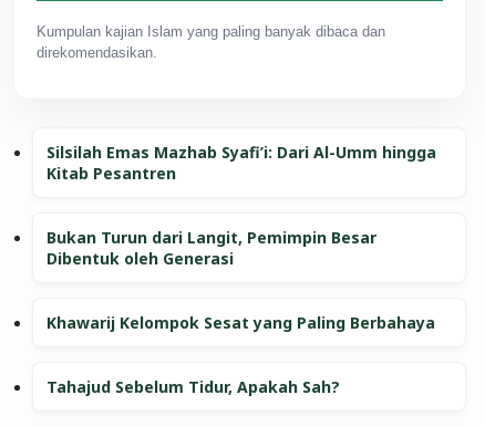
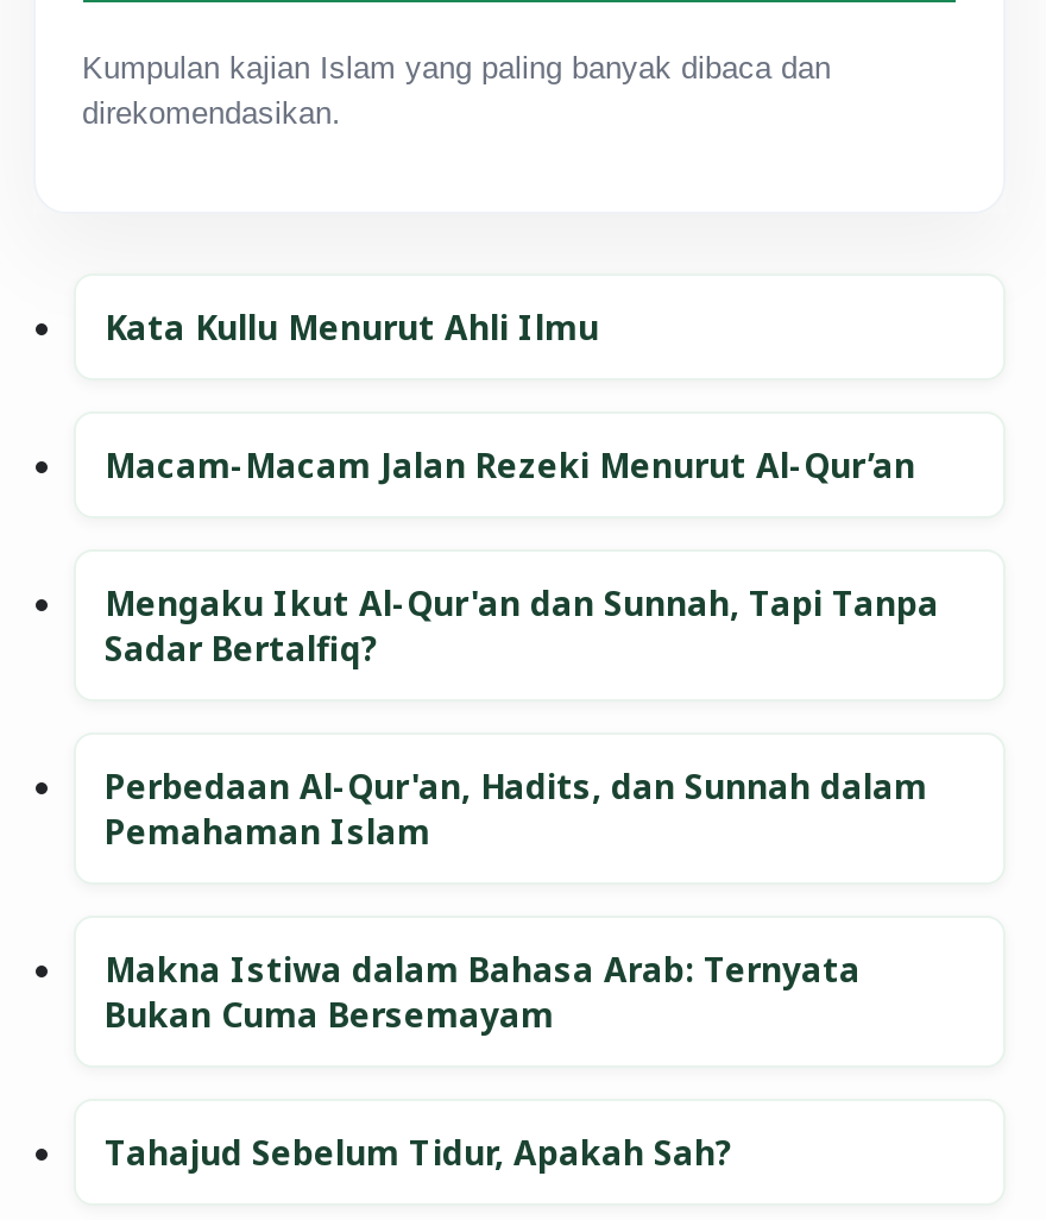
[47,142,436,333] Silsilah Emas Mazhab Syafi’i: Dari Al-Umm hingga | Kitab Pesantren | Bukan Turun dari Langit, Pemimpin Besar | Dibentuk oleh Generasi | Khawarij Kelompok Sesat yang Paling Berbahaya -> [105,304,939,1037] Kata Kullu Menurut Ahli Ilmu | Macam-Macam Jalan Rezeki Menurut Al-Qur’an | Mengaku Ikut Al-Qur'an dan Sunnah, Tapi Tanpa | Sadar Bertalfiq? | Perbedaan Al-Qur'an, Hadits, dan Sunnah dalam | Pemahaman Islam | Makna Istiwa dalam Bahasa Arab: Ternyata | Bukan Cuma Bersemayam

